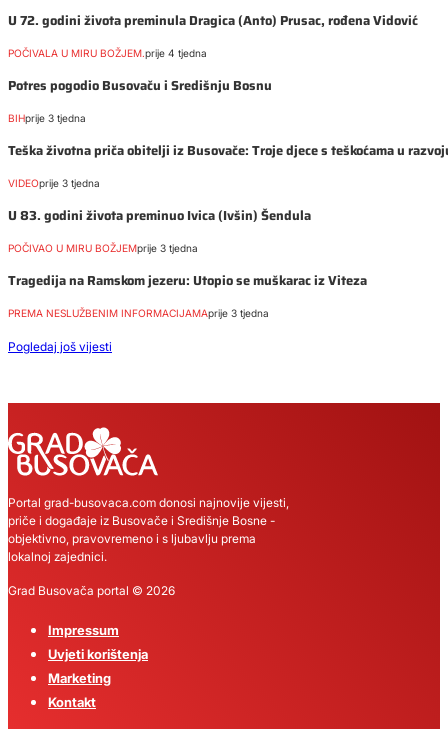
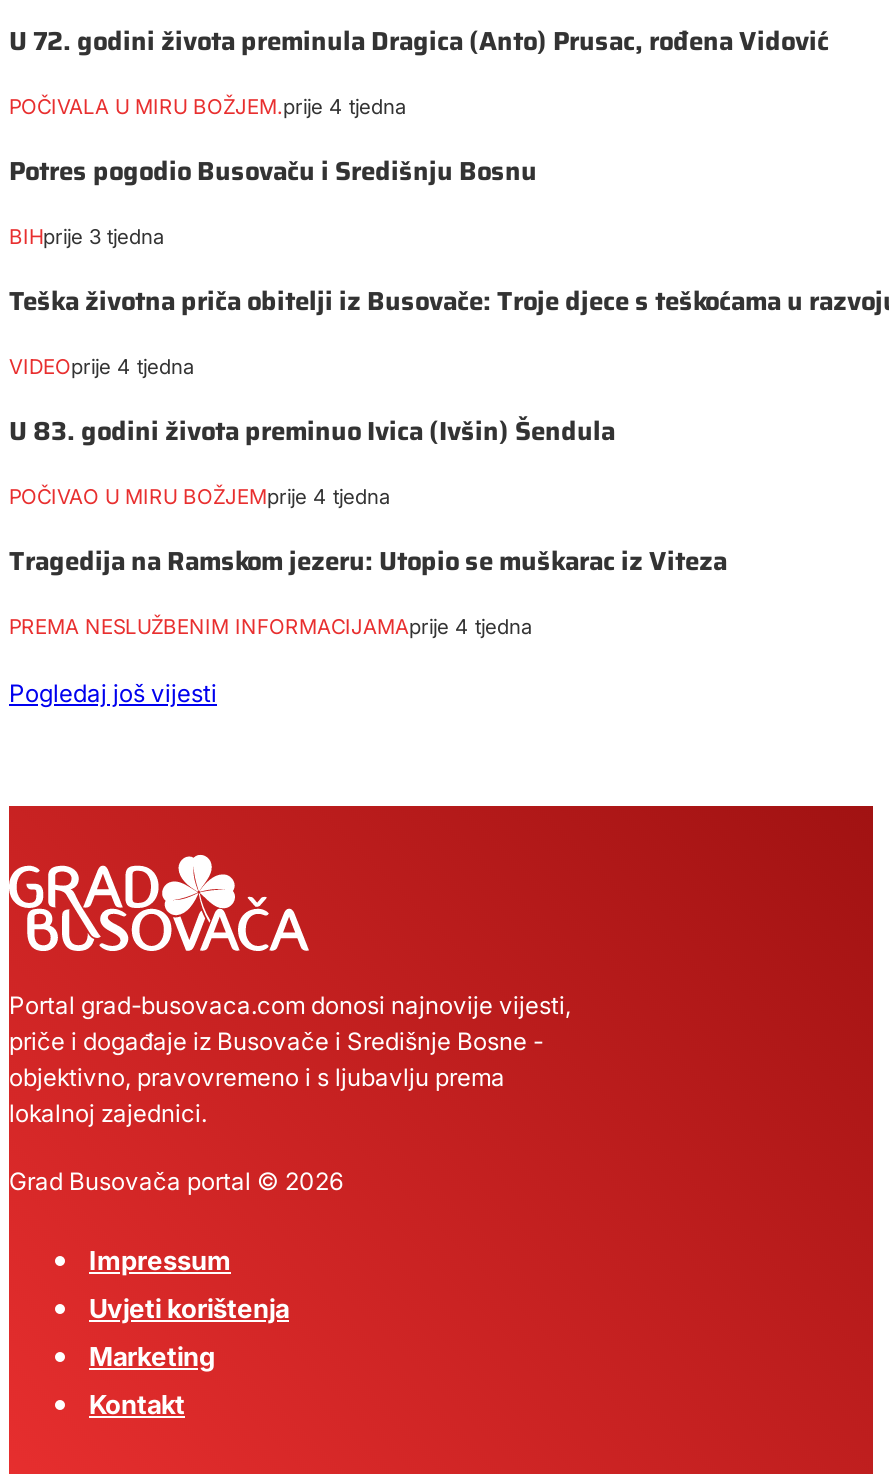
[8,177,100,189] VIDEOprije 3 tjedna -> [9,354,195,378] VIDEOprije 4 tjedna
[8,242,198,254] POČIVAO U MIRU BOŽJEMprije 3 tjedna -> [9,484,391,508] POČIVAO U MIRU BOŽJEMprije 4 tjedna
[8,307,269,319] PREMA NESLUŽBENIM INFORMACIJAMAprije 3 tjedna -> [9,614,533,638] PREMA NESLUŽBENIM INFORMACIJAMAprije 4 tjedna

